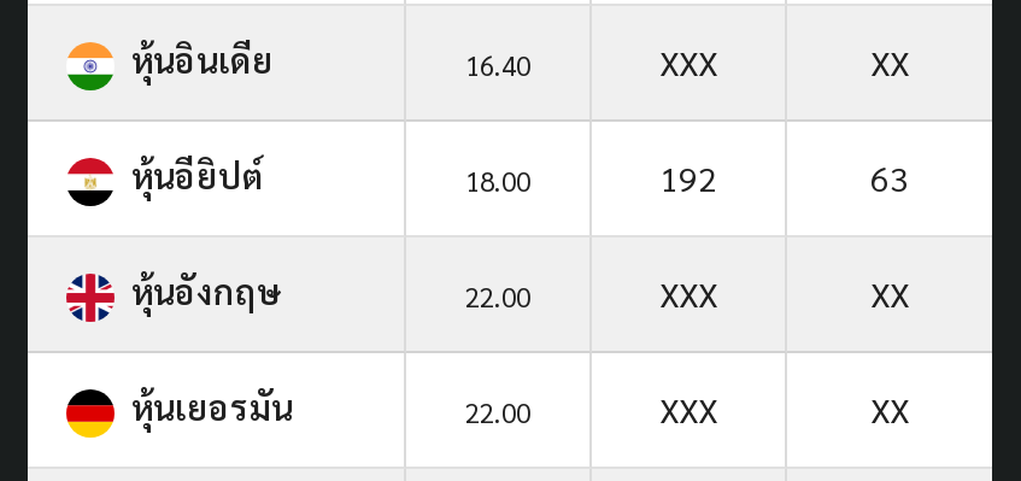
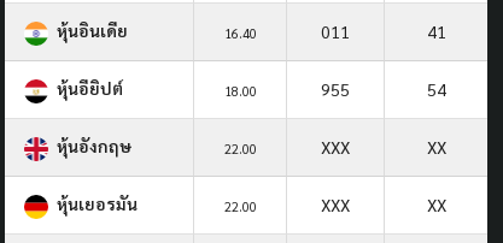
[659,39,909,83] XXX | XX -> [321,20,446,42] 011 | 41
[659,155,717,198] 192 -> [321,78,350,100] 955
[870,155,909,198] 63 -> [426,78,446,100] 54

